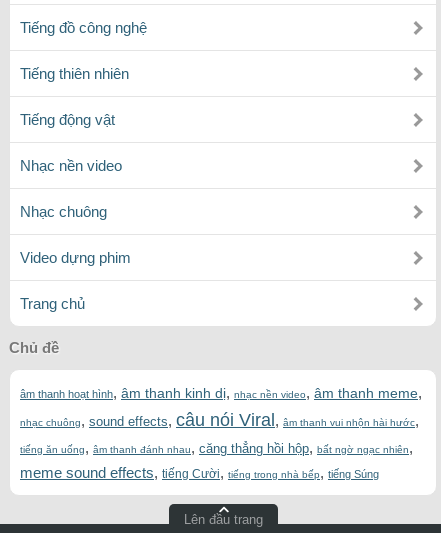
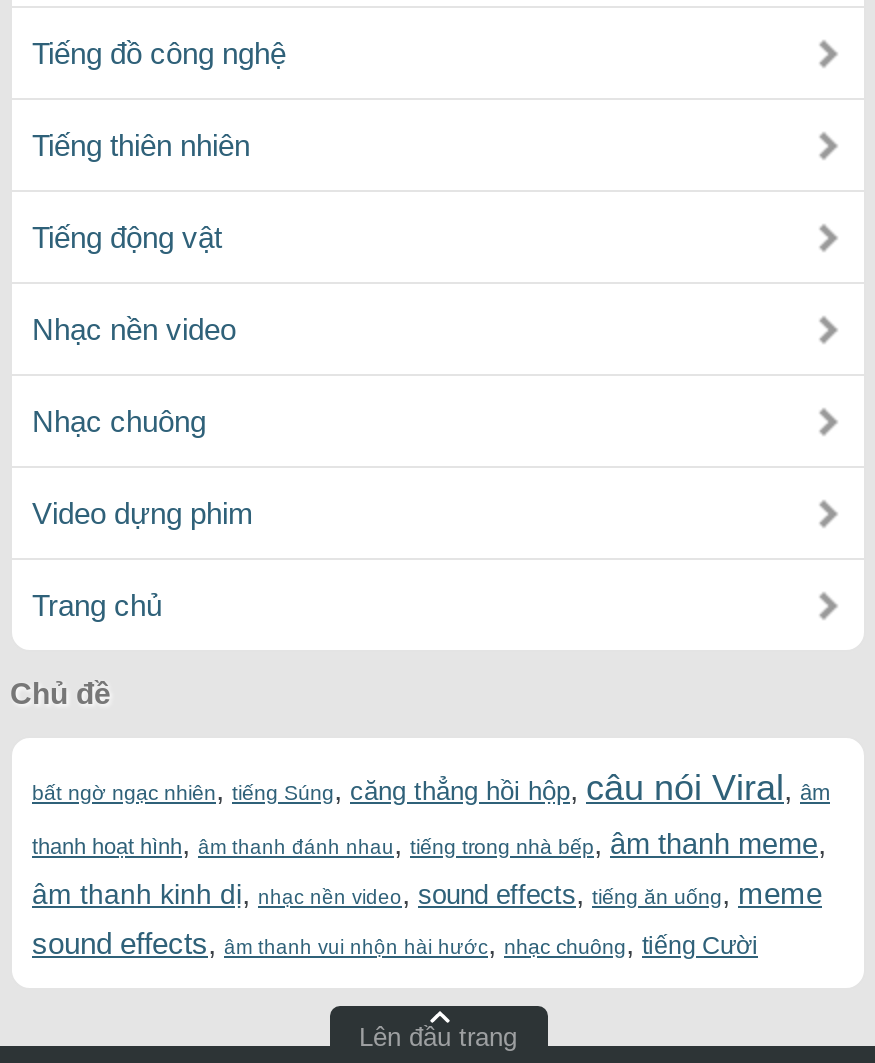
[20,384,422,481] âm thanh hoạt hình, âm thanh kinh dị, nhạc nền video, âm thanh meme, | nhạc chuông, sound effects, câu nói Viral, âm thanh vui nhộn hài hước, | tiếng ăn uống, âm thanh đánh nhau, căng thẳng hồi hộp, bất ngờ ngạc nhiên, | meme sound effects, tiếng Cười, tiếng trong nhà bếp, tiếng Súng -> [32,768,830,960] bất ngờ ngạc nhiên, tiếng Súng, căng thẳng hồi hộp, câu nói Viral, âm | thanh hoạt hình, âm thanh đánh nhau, tiếng trong nhà bếp, âm thanh meme, | âm thanh kinh dị, nhạc nền video, sound effects, tiếng ăn uống, meme | sound effects, âm thanh vui nhộn hài hước, nhạc chuông, tiếng Cười

